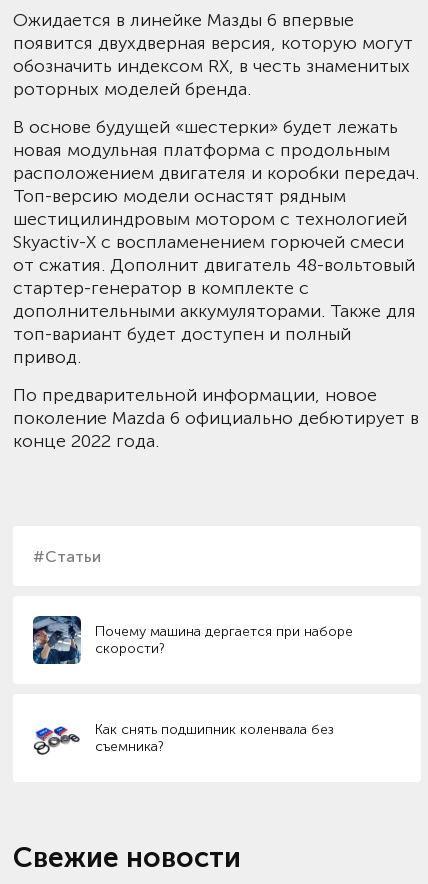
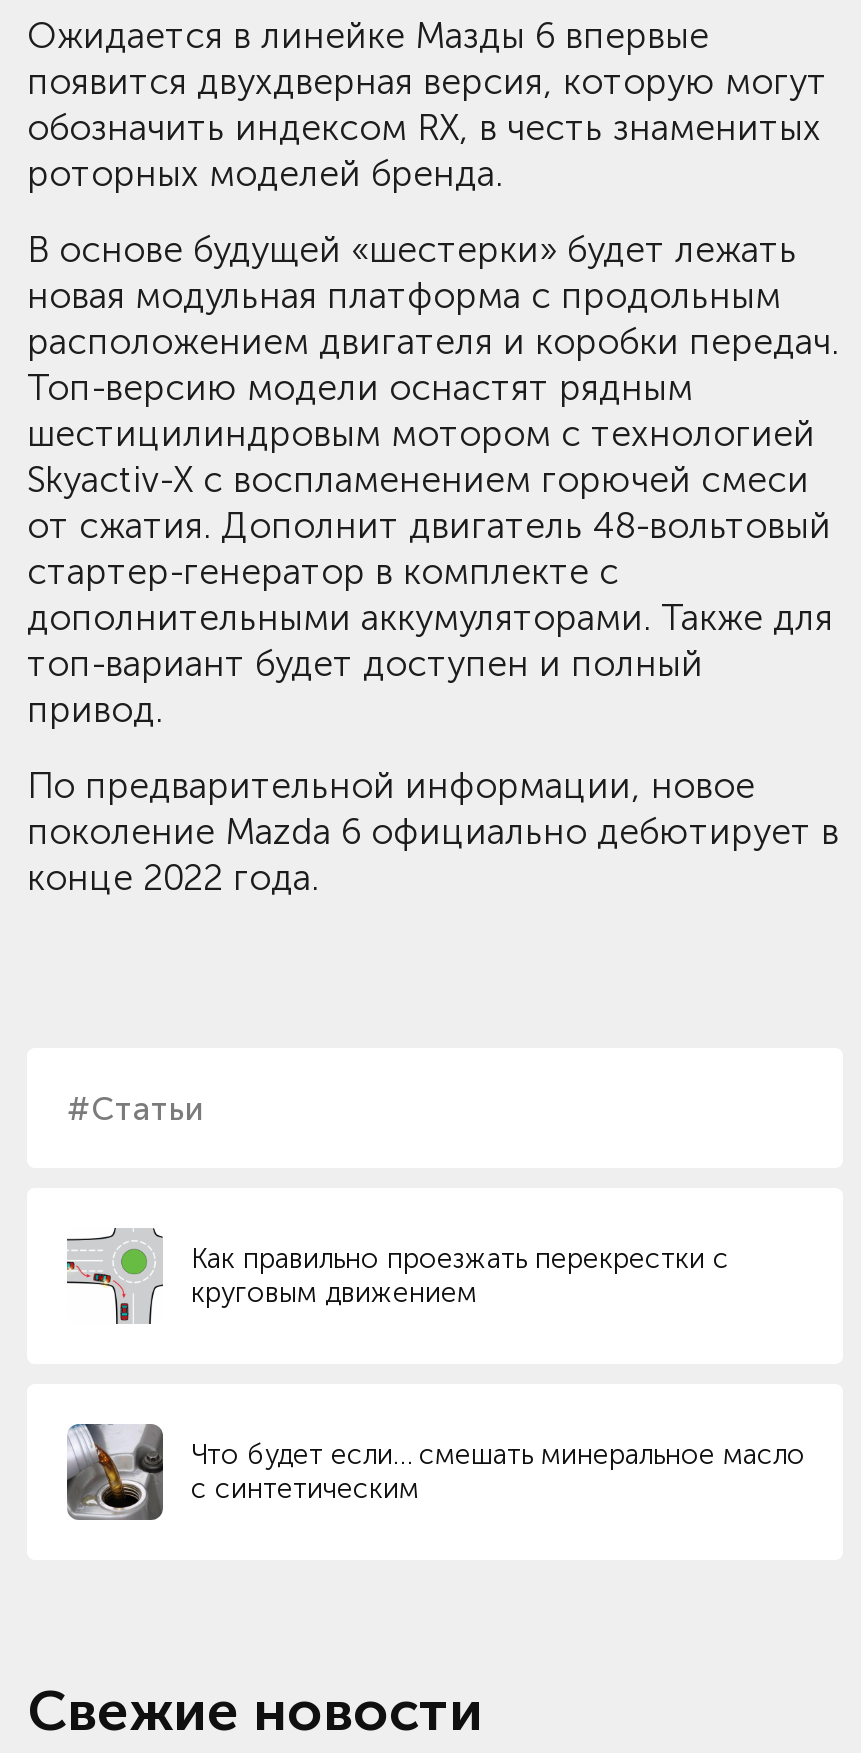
[32,615,353,665] [image] | Почему машина дергается при наборе | скорости? -> [65,1228,729,1324] [image] | Как правильно проезжать перекрестки с | круговым движением
[33,714,334,762] [image] | Как снять подшипник коленвала без | съемника? -> [65,1422,805,1522] [image] | Что будет если… смешать минеральное масло | с синтетическим

